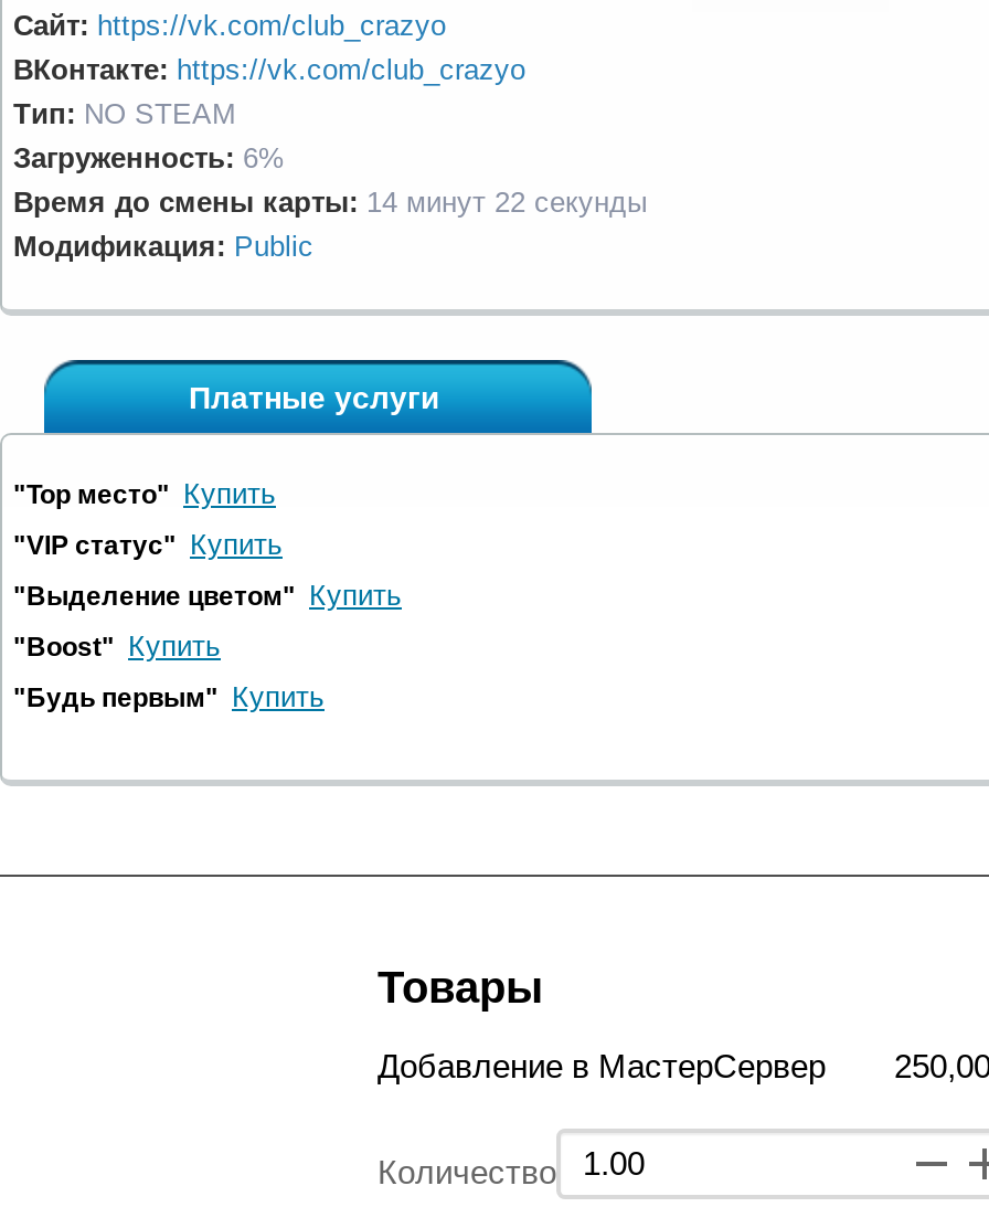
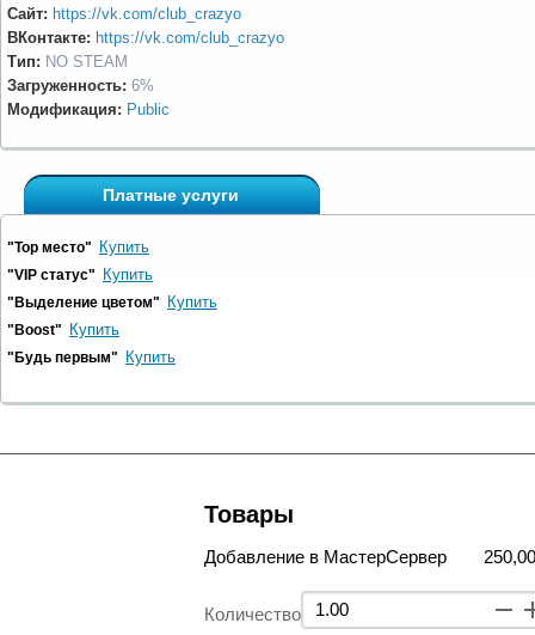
[13,186,647,219] Время до смены карты: 14 минут 22 секунды -> none

